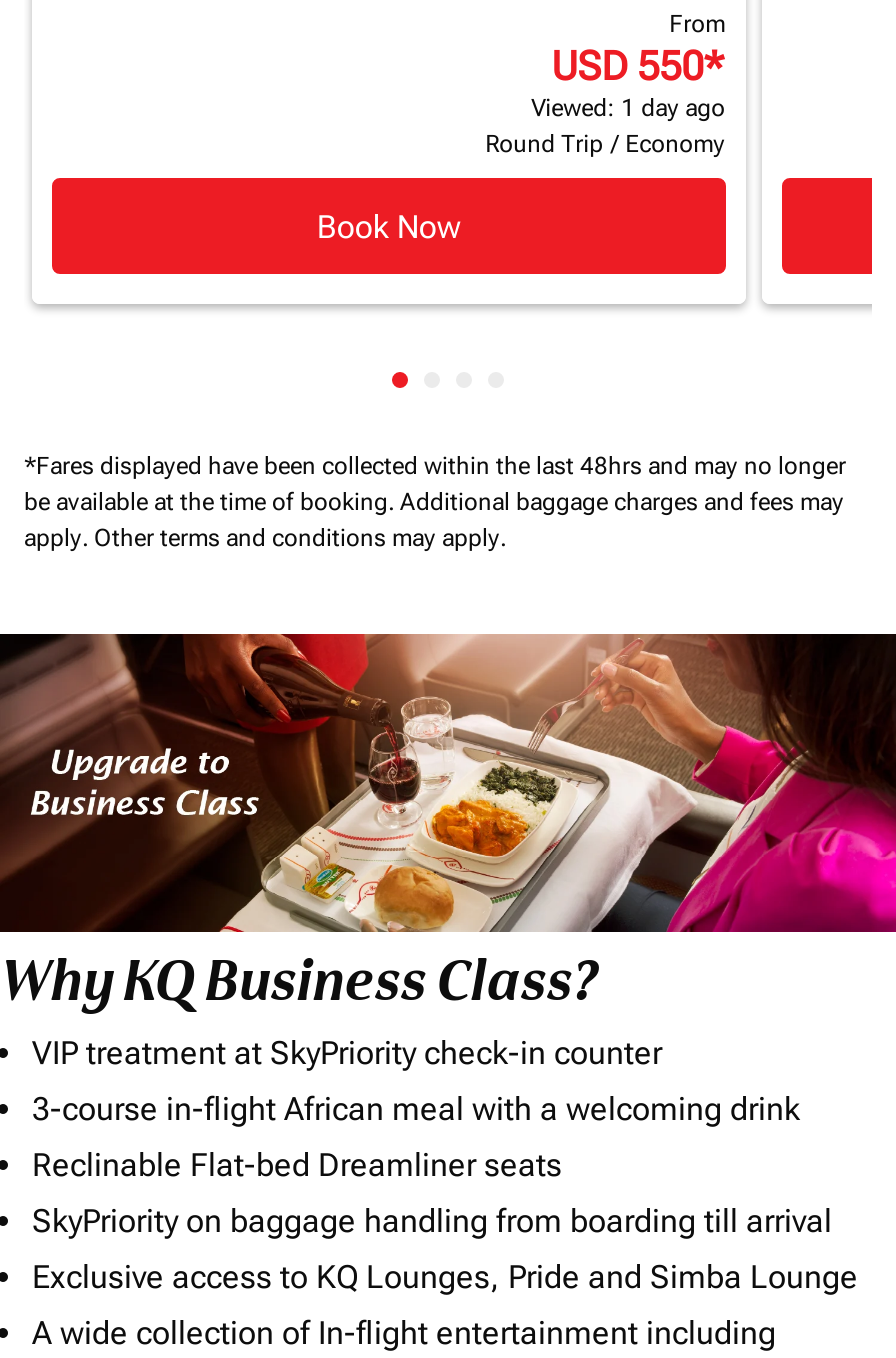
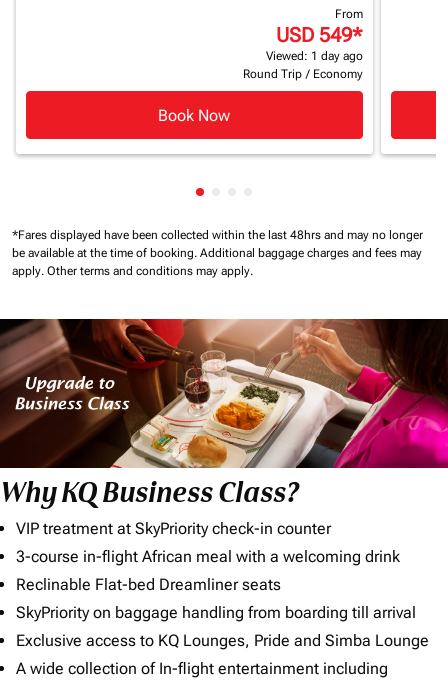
[551,42,725,90] USD 550* -> [276,23,363,47] USD 549*

